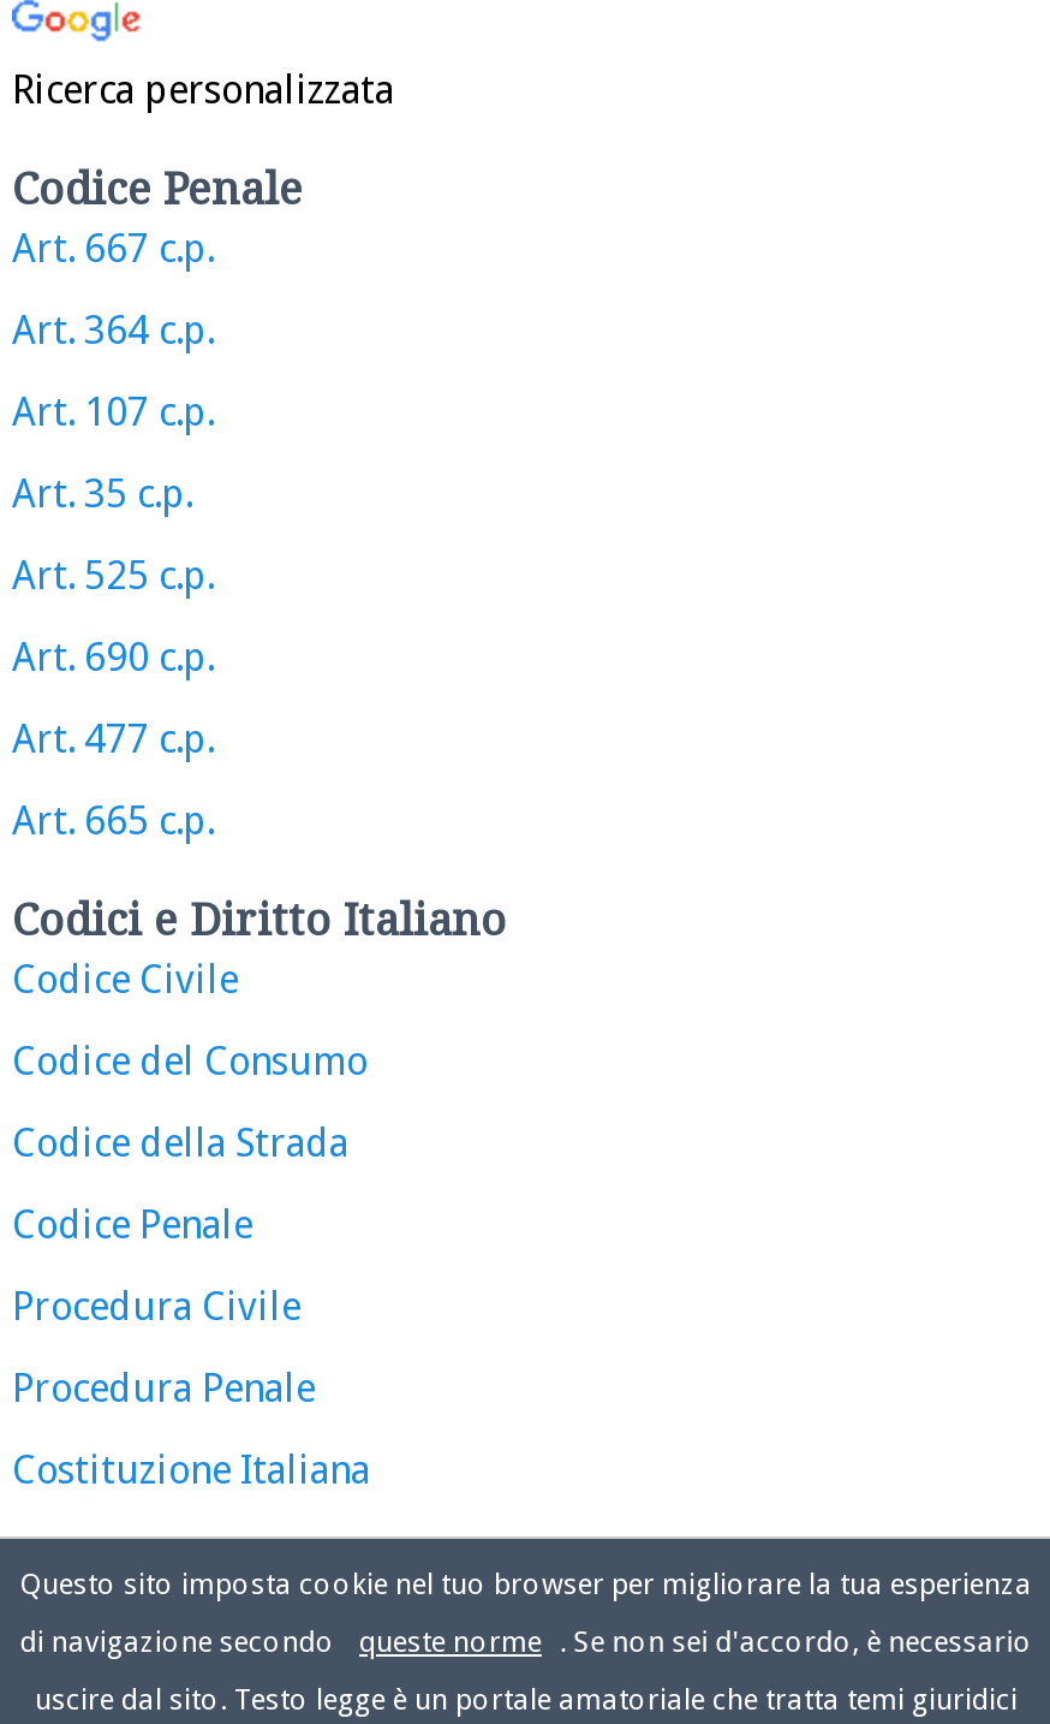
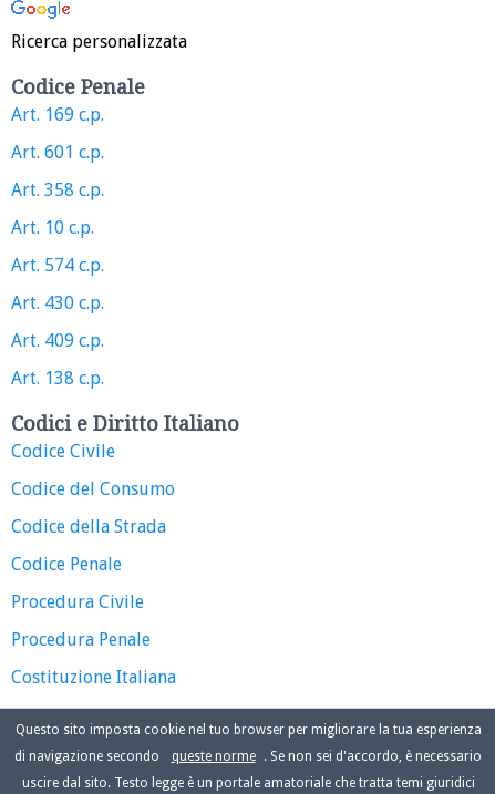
[12,226,214,272] Art. 667 c.p. -> [11,104,104,125] Art. 169 c.p.
[12,308,214,354] Art. 364 c.p. -> [11,142,104,163] Art. 601 c.p.
[12,390,214,435] Art. 107 c.p. -> [11,180,104,201] Art. 358 c.p.
[12,472,192,517] Art. 35 c.p. -> [11,217,94,238] Art. 10 c.p.
[12,553,214,599] Art. 525 c.p. -> [11,255,104,276] Art. 574 c.p.
[12,635,214,681] Art. 690 c.p. -> [11,292,104,314] Art. 430 c.p.
[12,717,214,762] Art. 477 c.p. -> [11,330,104,351] Art. 409 c.p.
[12,799,214,844] Art. 665 c.p. -> [11,368,104,389] Art. 138 c.p.

